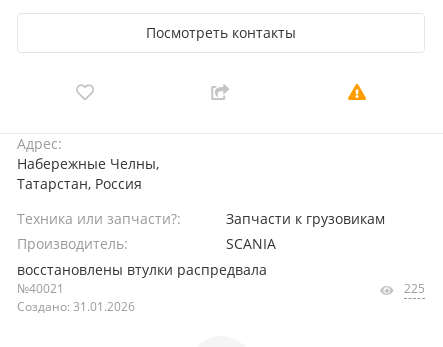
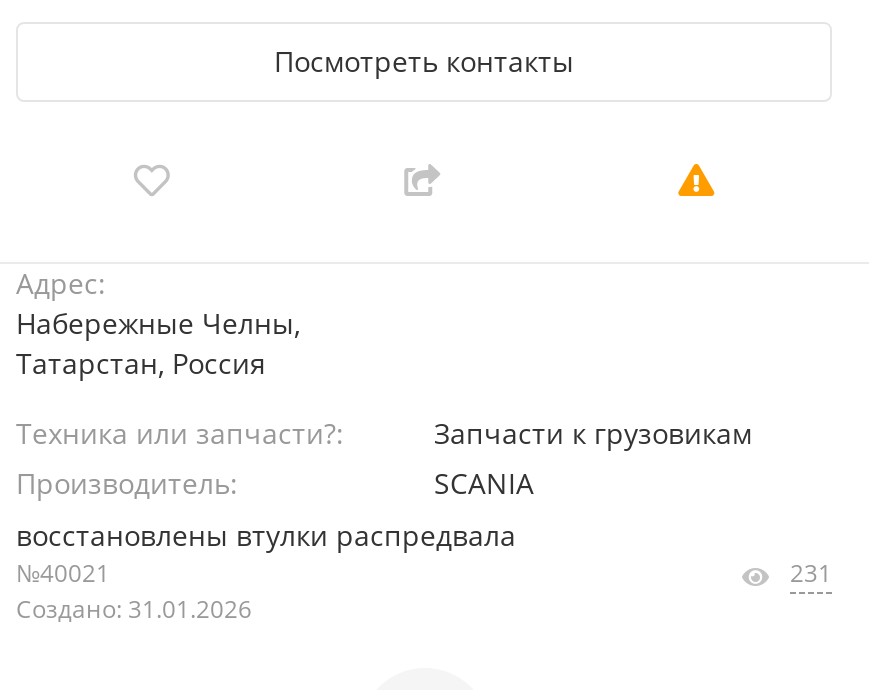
[404,280,425,297] 225 -> [790,556,832,590] 231

